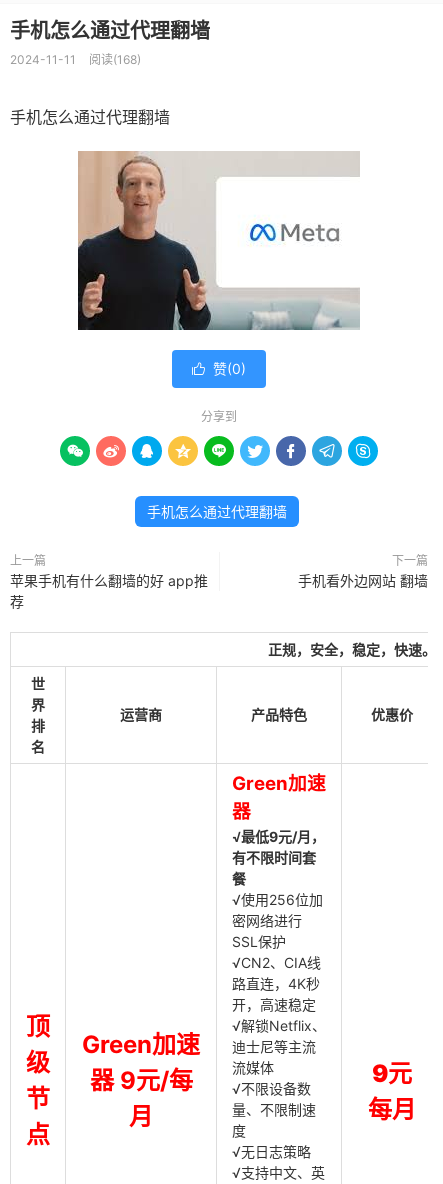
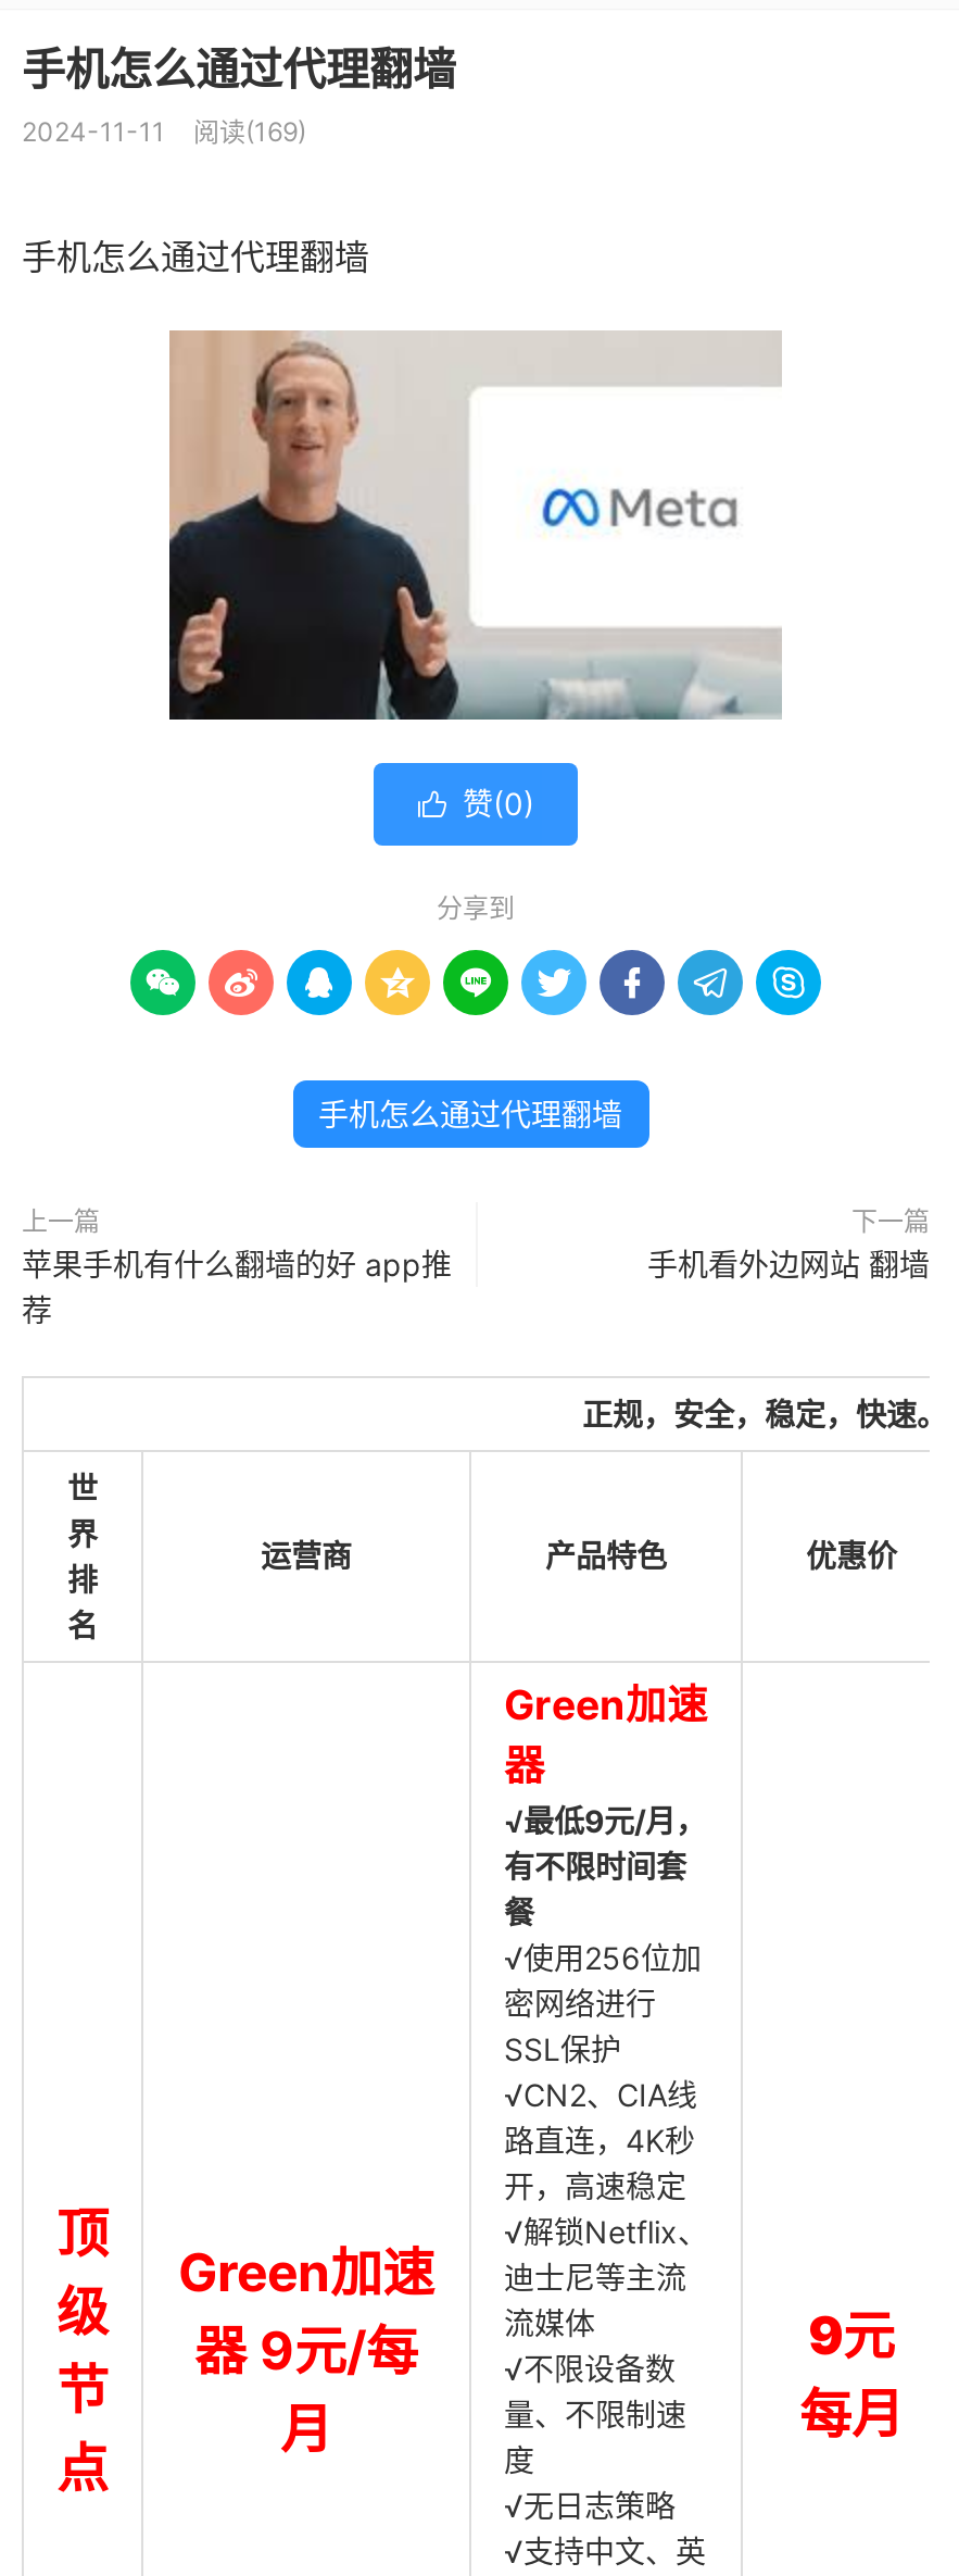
[10,52,141,67] 2024-11-11 阅读(168) -> [22,115,306,148] 2024-11-11 阅读(169)

